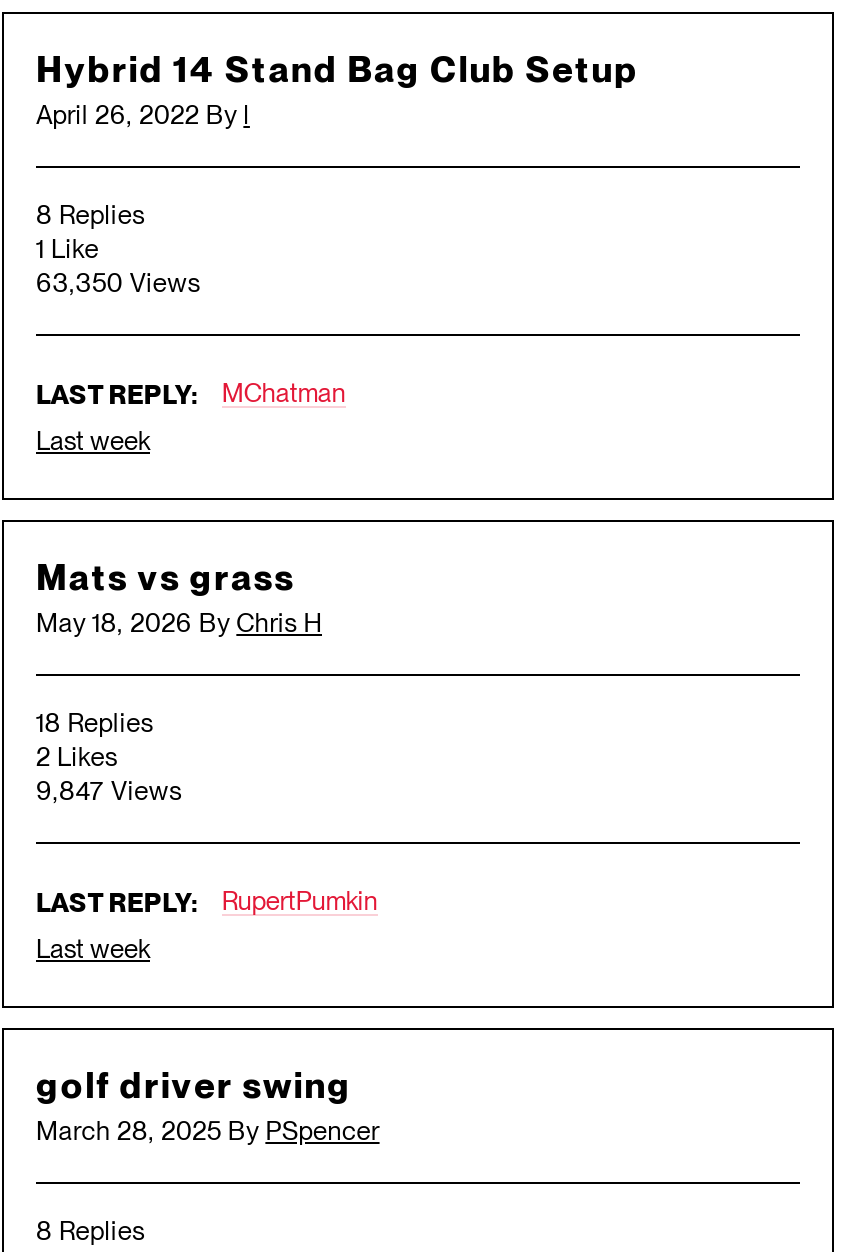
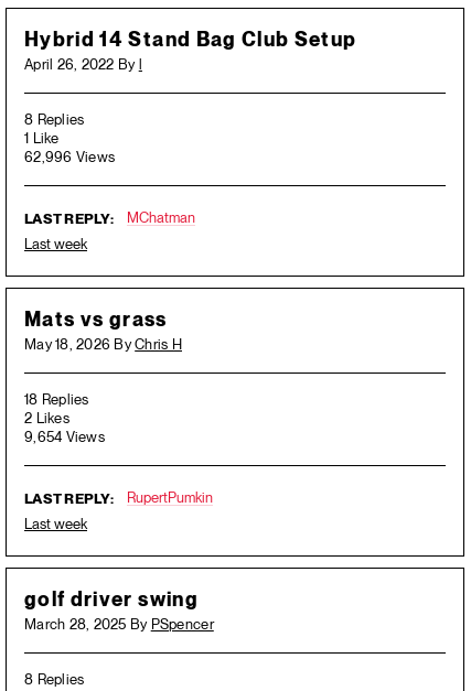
[36,275,200,297] 63,350 Views -> [24,153,115,165] 62,996 Views
[36,783,182,805] 9,847 Views -> [24,432,105,445] 9,654 Views

